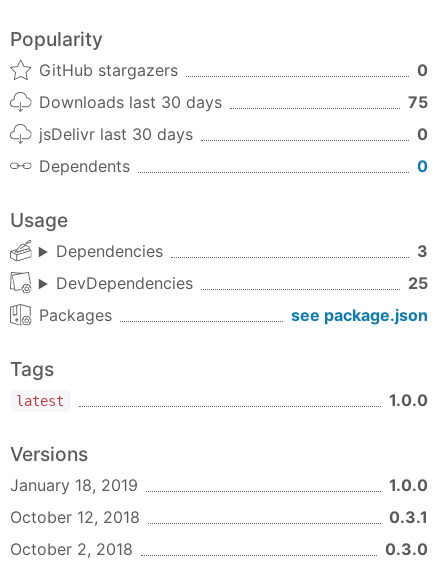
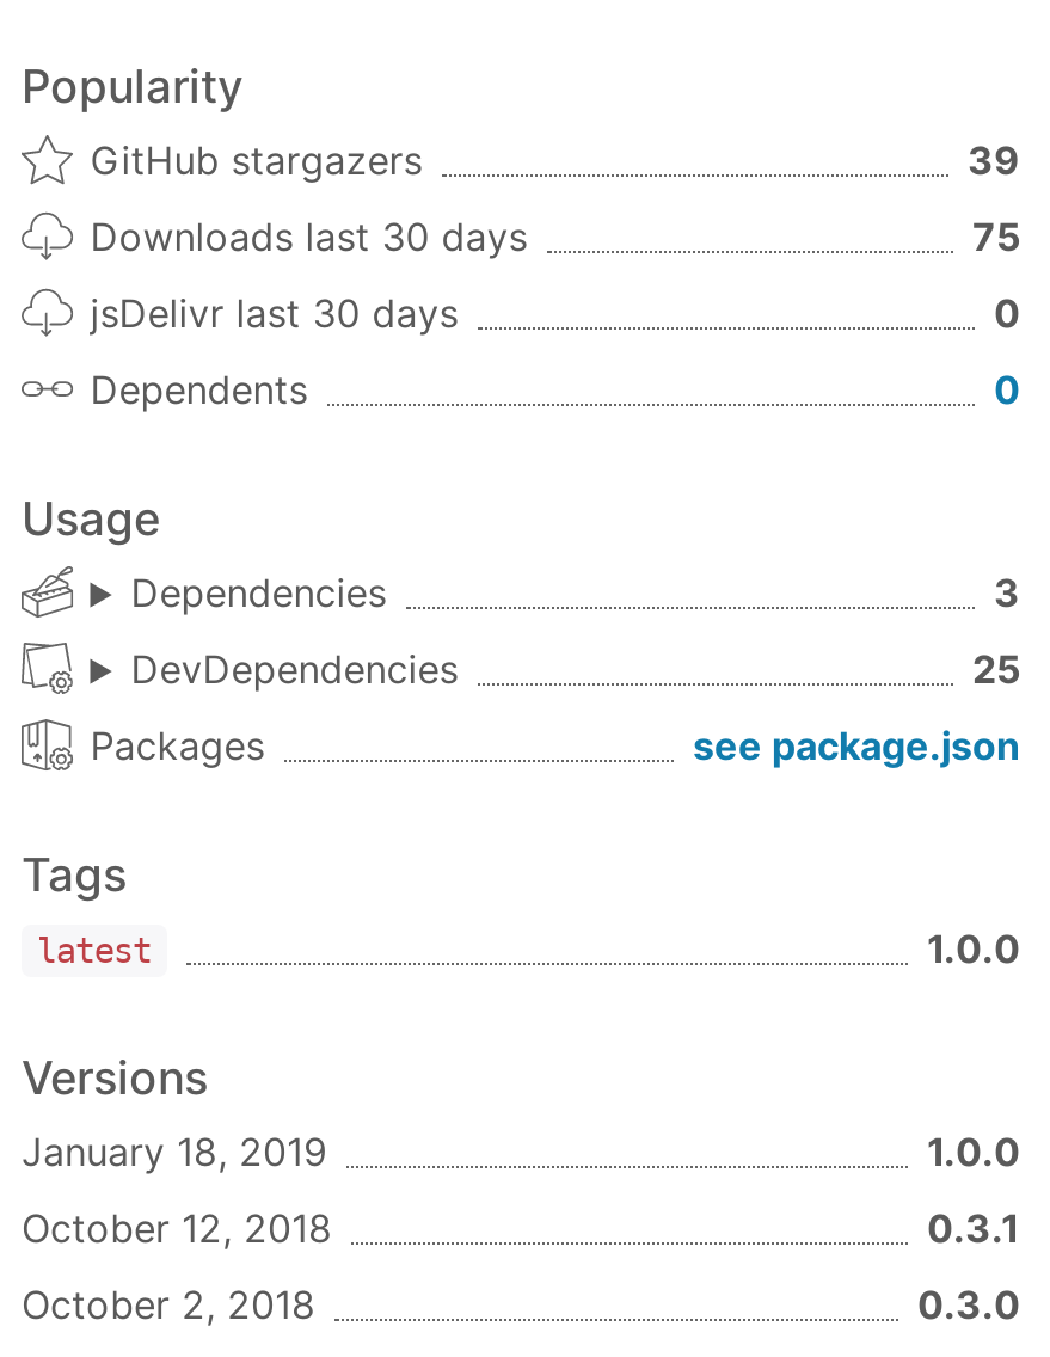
[417,60,428,80] 0 -> [968,137,1020,185] 39

